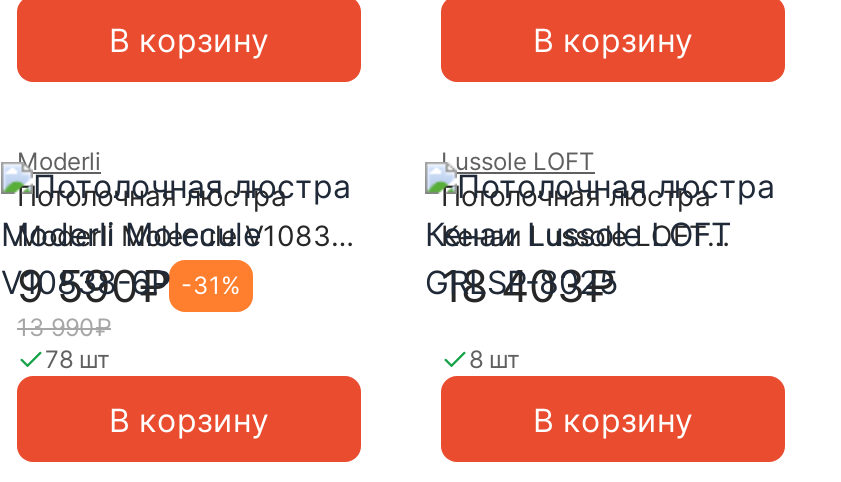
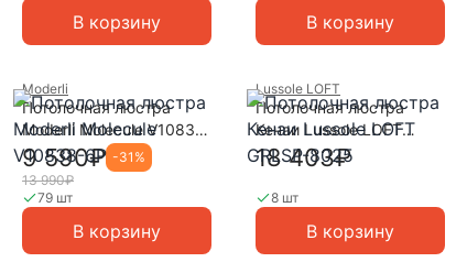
[45,344,109,374] 78 шт -> [37,189,73,206] 79 шт

